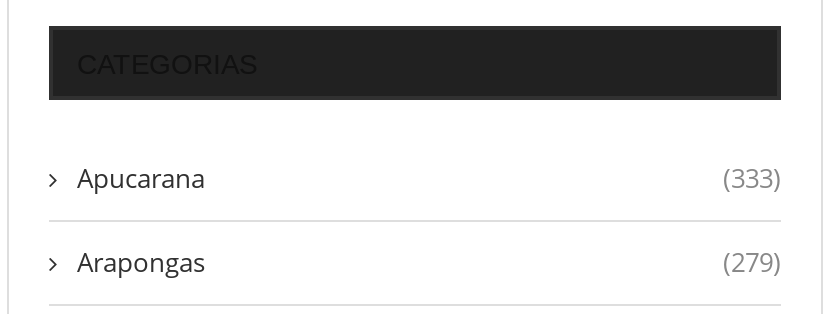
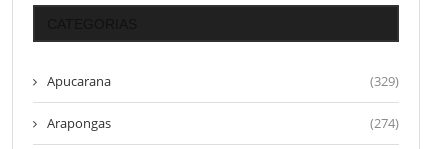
[723,161,781,197] (333) -> [370,72,399,90] (329)
[723,245,781,281] (279) -> [370,114,399,132] (274)

